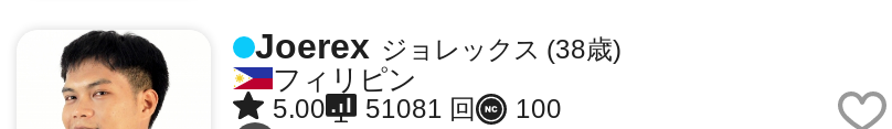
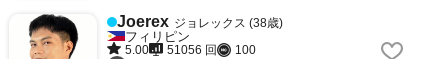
[273,94,562,125] 5.00 51081 回 100 -> [125,43,256,57] 5.00 51056 回 100

